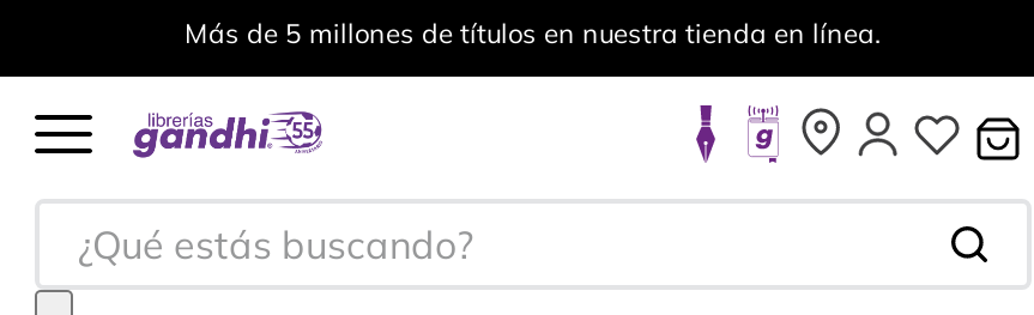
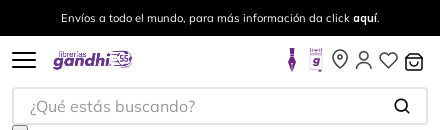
[185,17,882,50] Más de 5 millones de títulos en nuestra tienda en línea. -> [60,11,379,25] Envíos a todo el mundo, para más información da click aquí.

